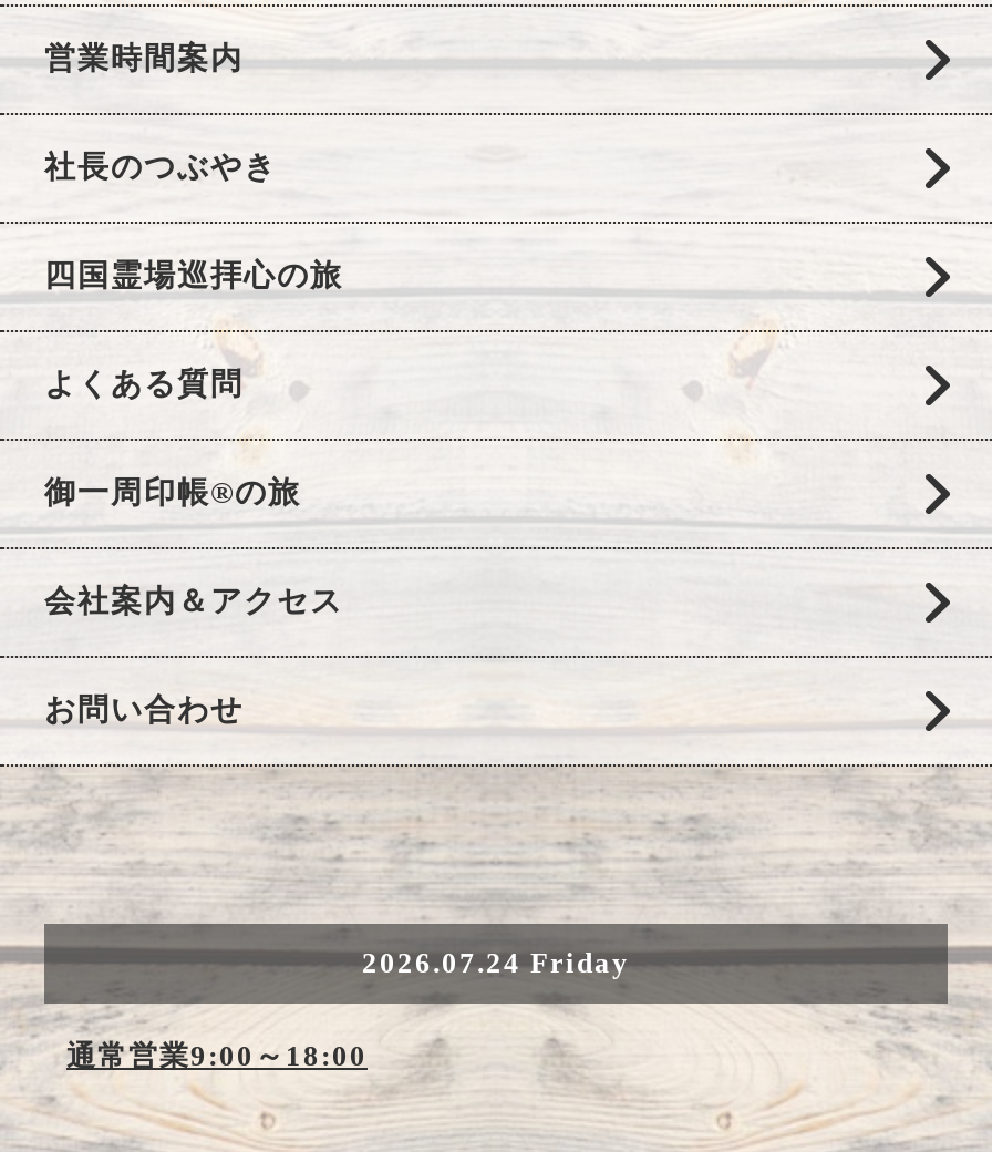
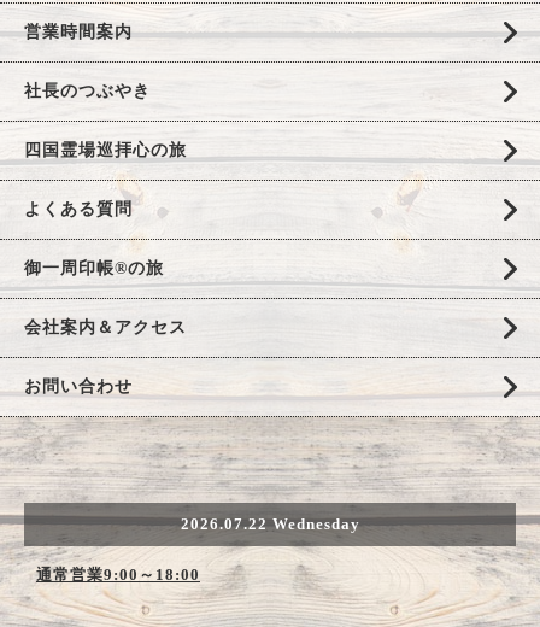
[362,946,630,979] 2026.07.24 Friday -> [180,515,360,533] 2026.07.22 Wednesday

